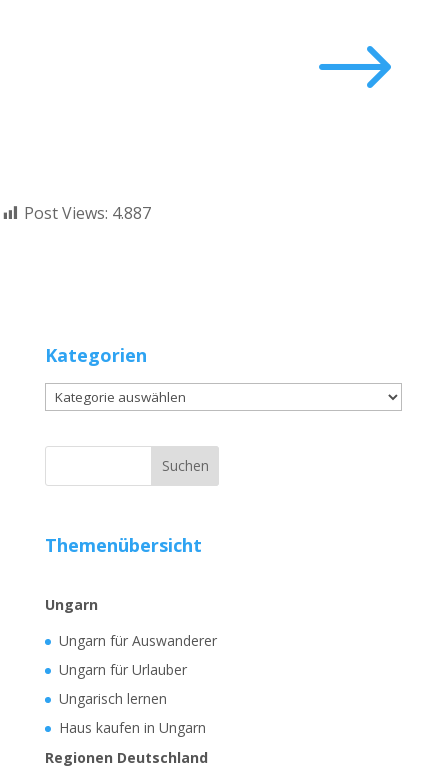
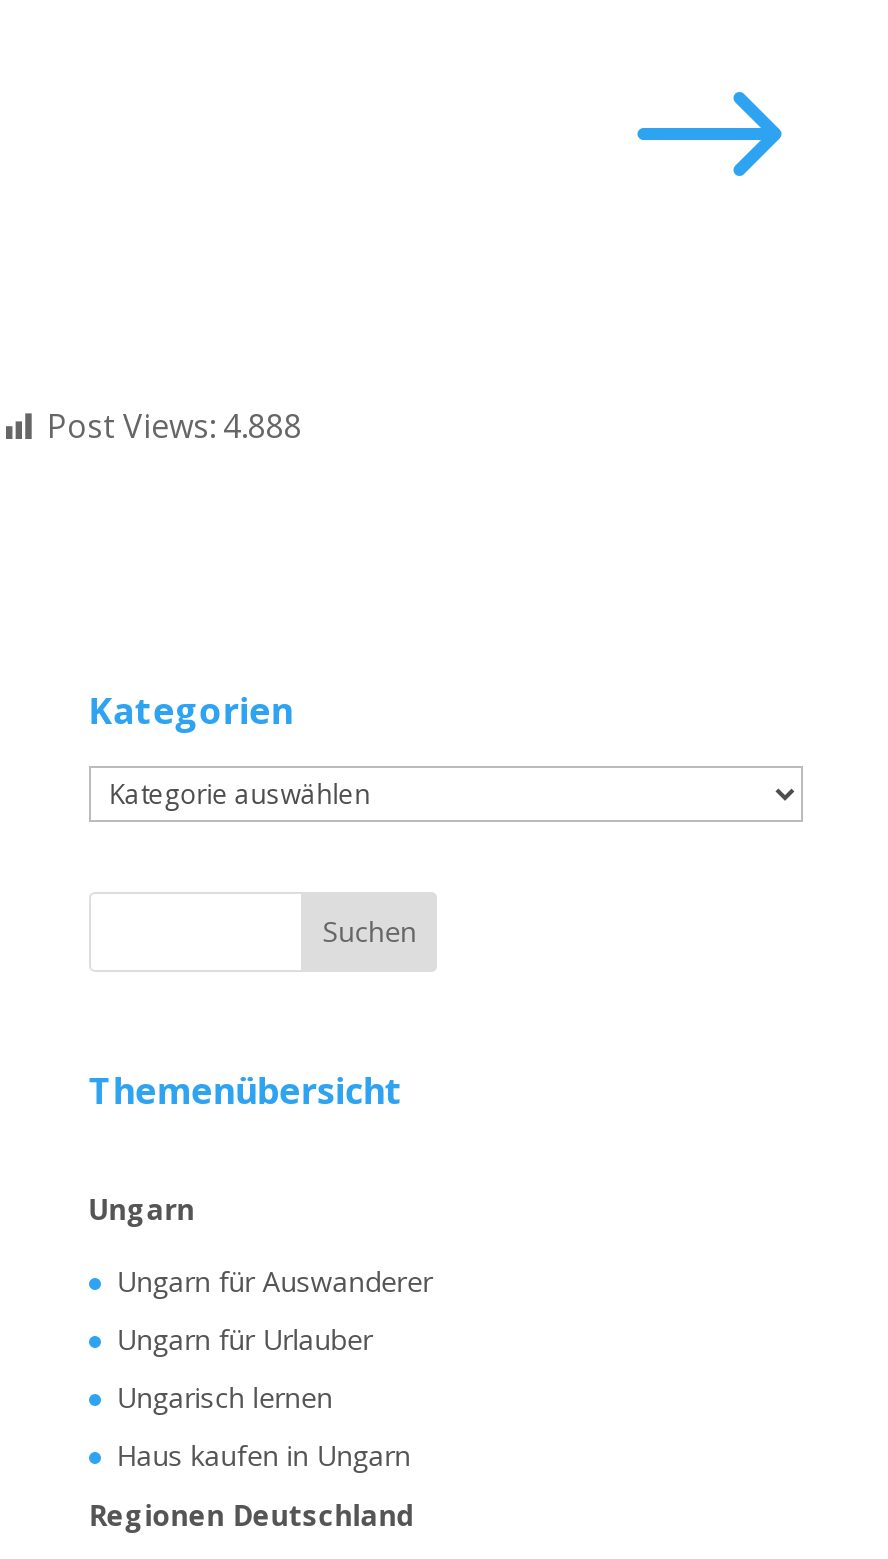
[24,202,151,224] Post Views: 4.887 -> [47,405,301,449] Post Views: 4.888

